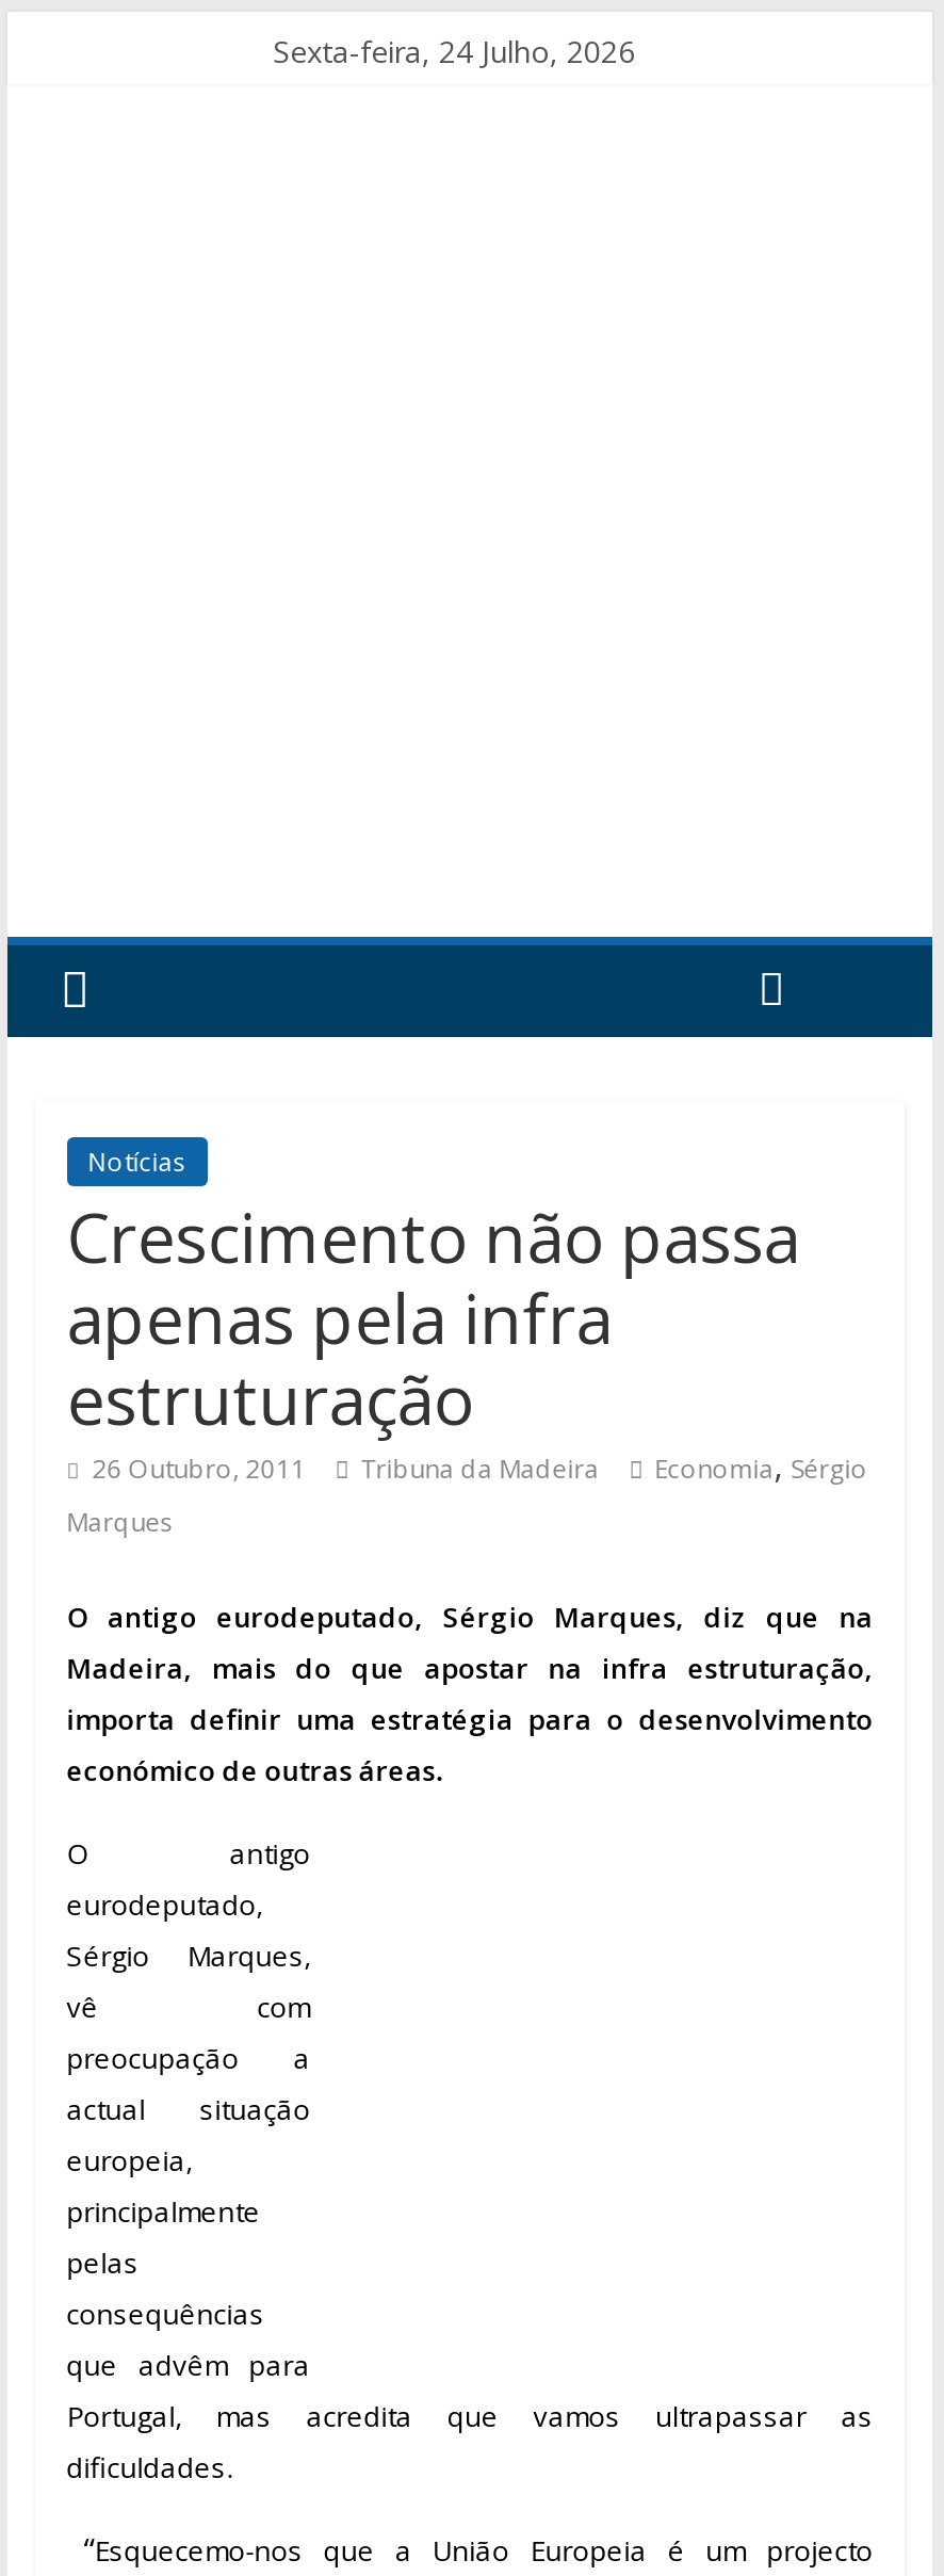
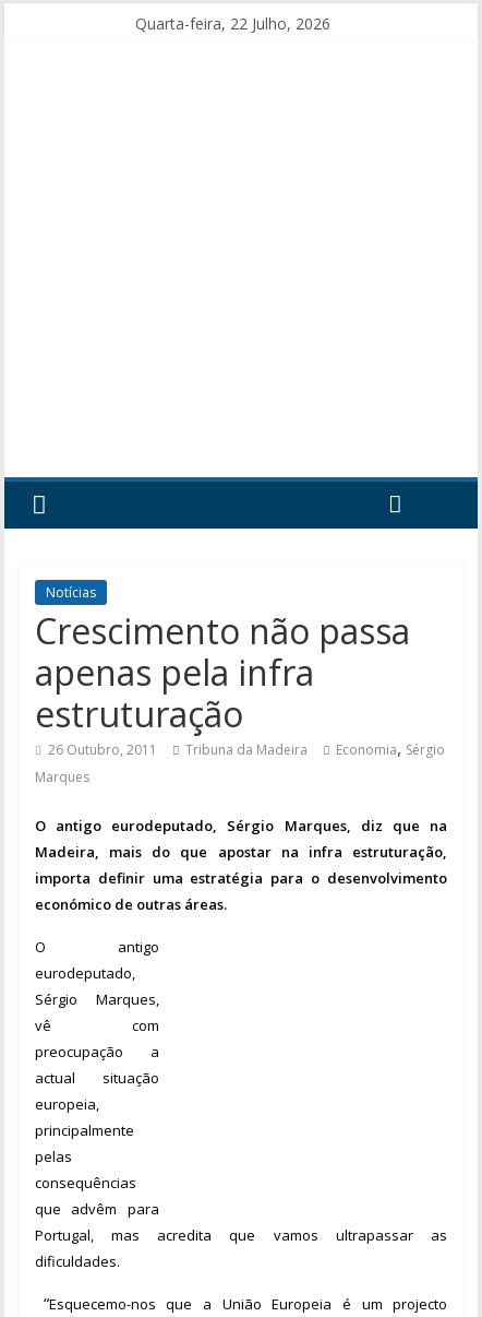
[273,31,635,71] Sexta-feira, 24 Julho, 2026 -> [135,13,330,34] Quarta-feira, 22 Julho, 2026

